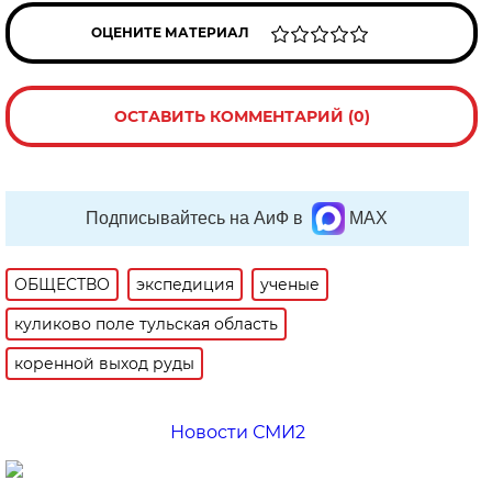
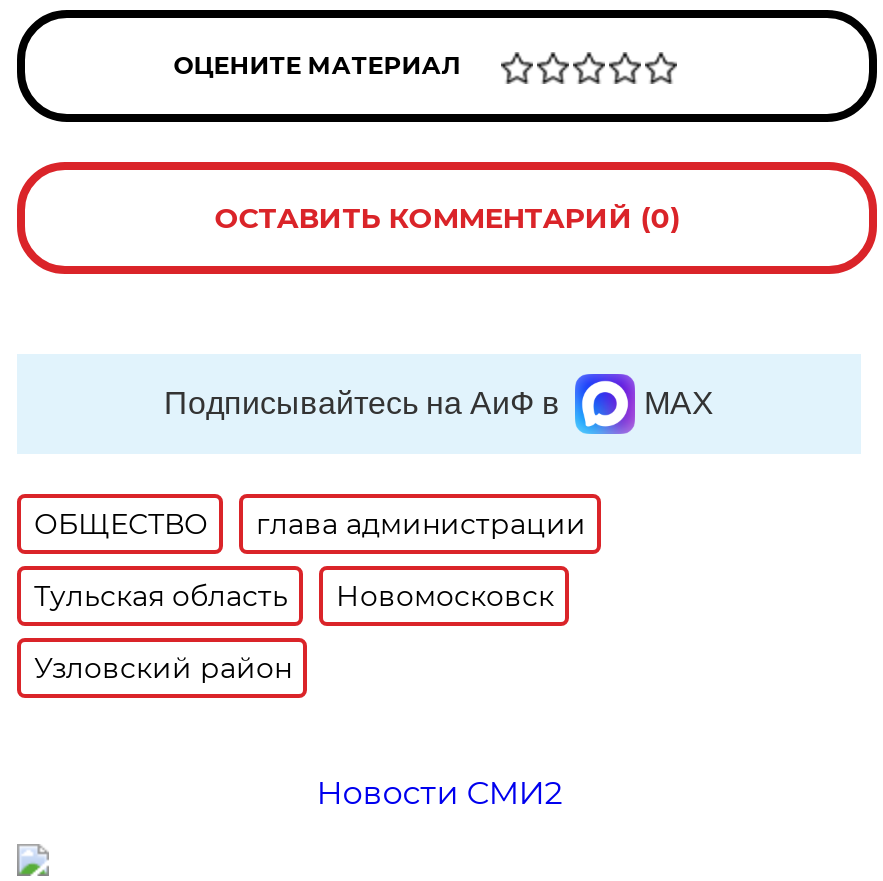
[137,275,320,294] экспедиция | ученые -> [256,506,586,542] глава администрации
[15,314,278,334] куликово поле тульская область -> [34,578,554,614] Тульская область | Новомосковск
[15,354,195,373] коренной выход руды -> [34,650,292,686] Узловский район

